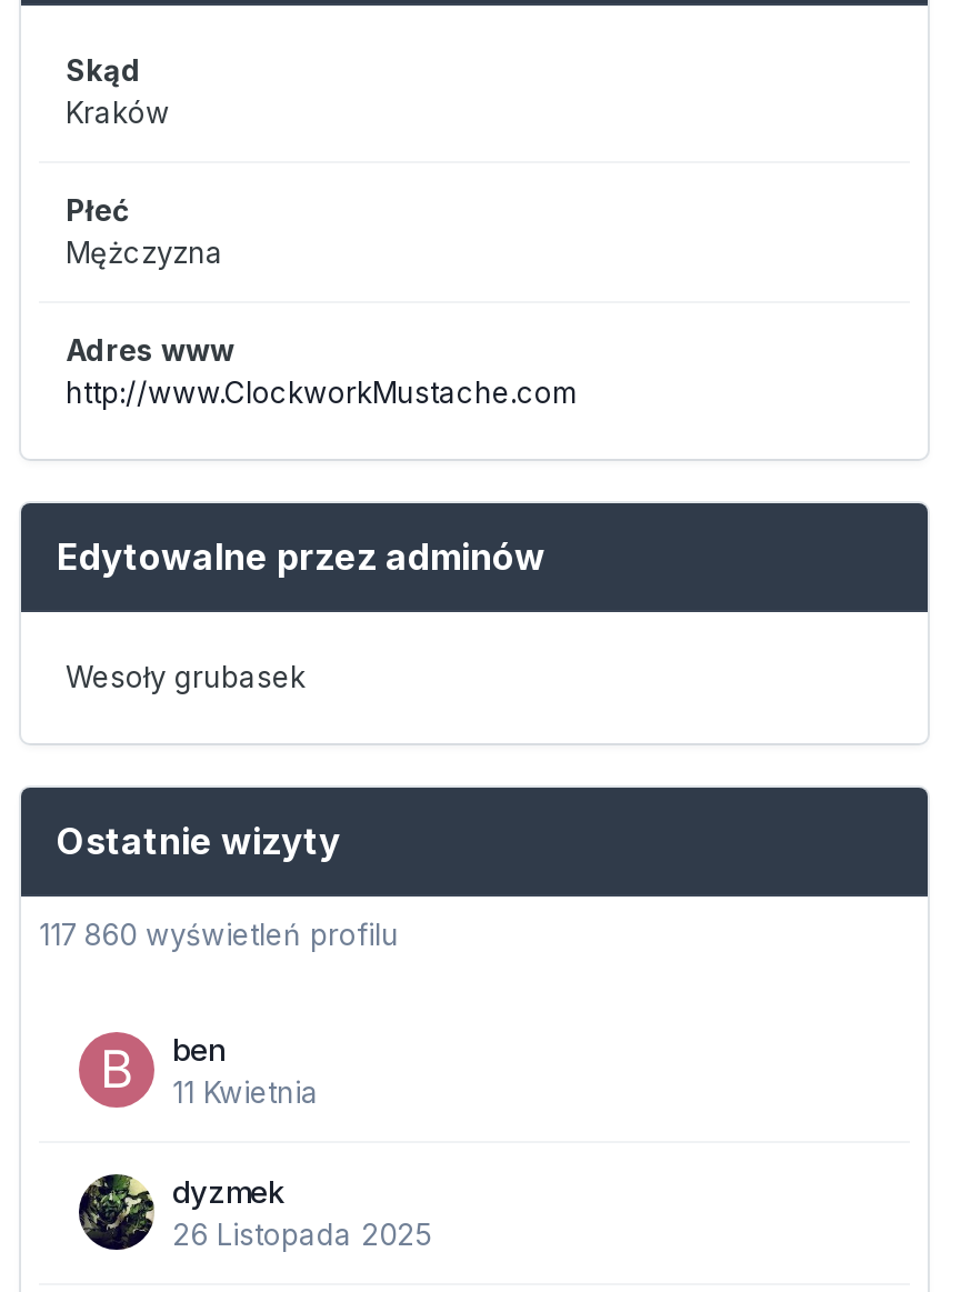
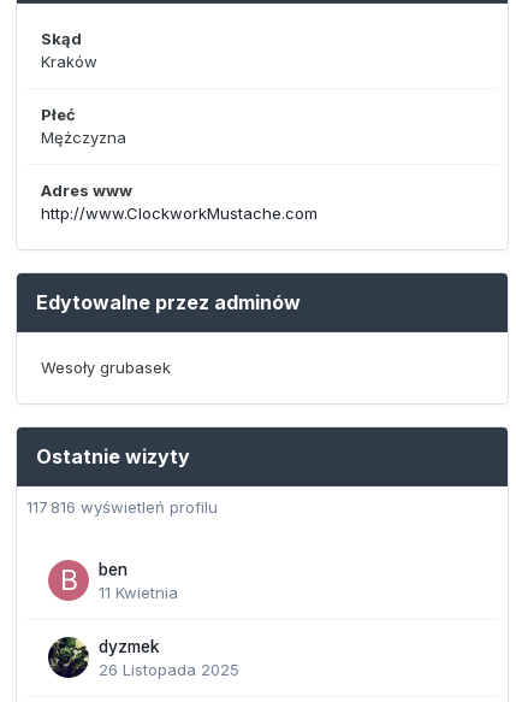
[39,917,399,952] 117 860 wyświetleń profilu -> [26,497,218,517] 117 816 wyświetleń profilu

